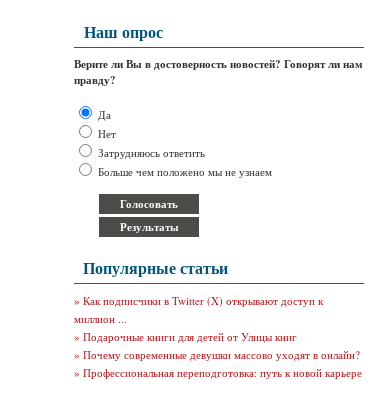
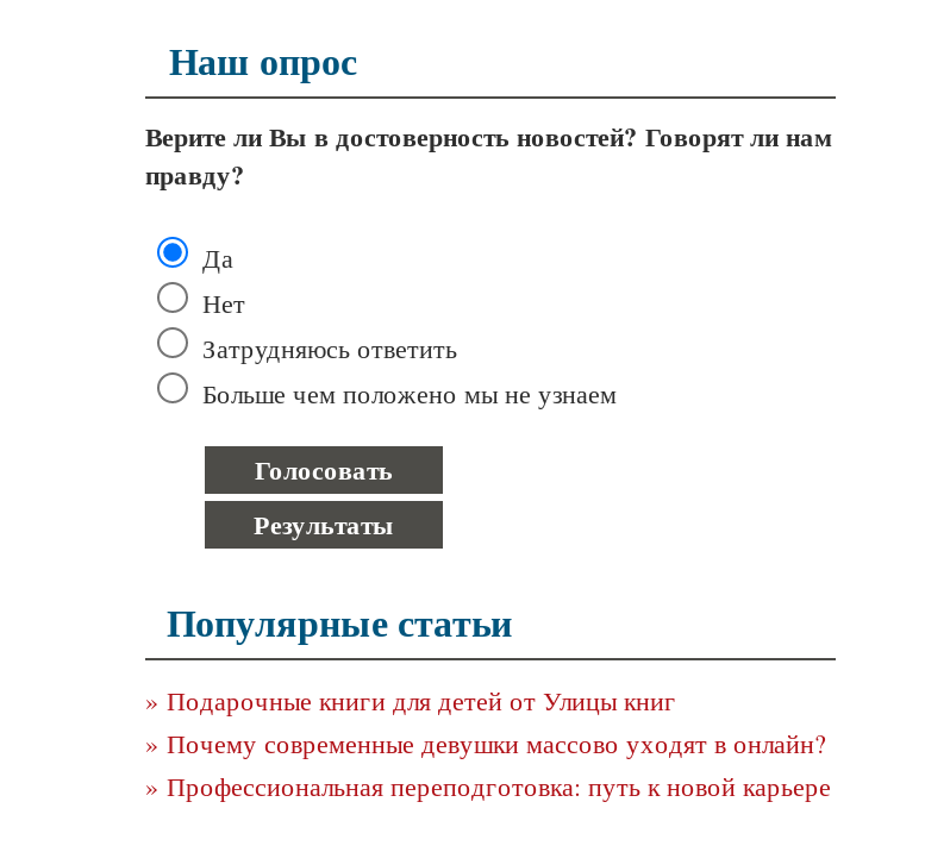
[74,293,323,326] » Как подписчики в Twitter (X) открывают доступ к | миллион ... -> none

